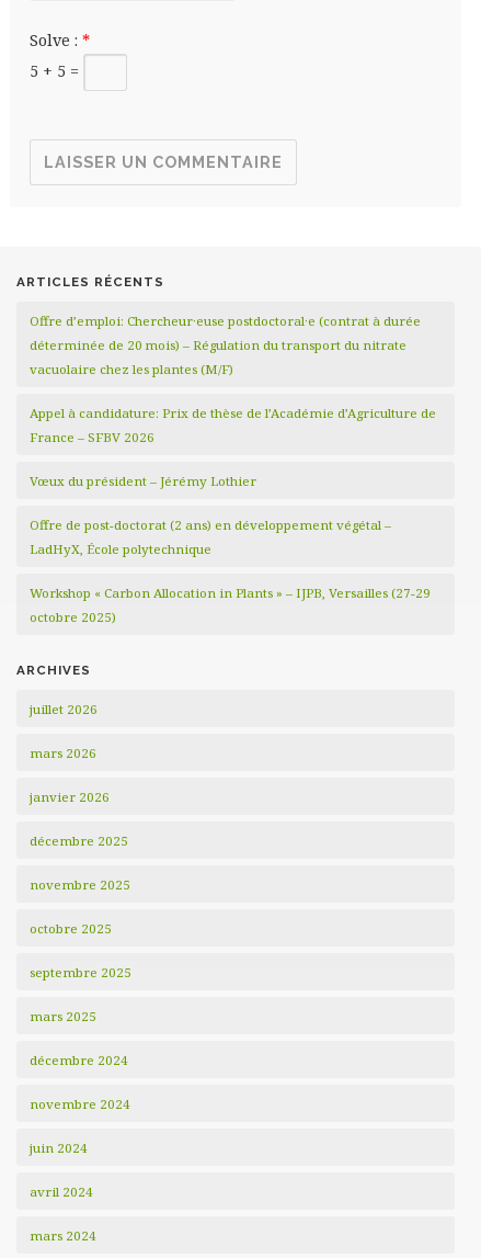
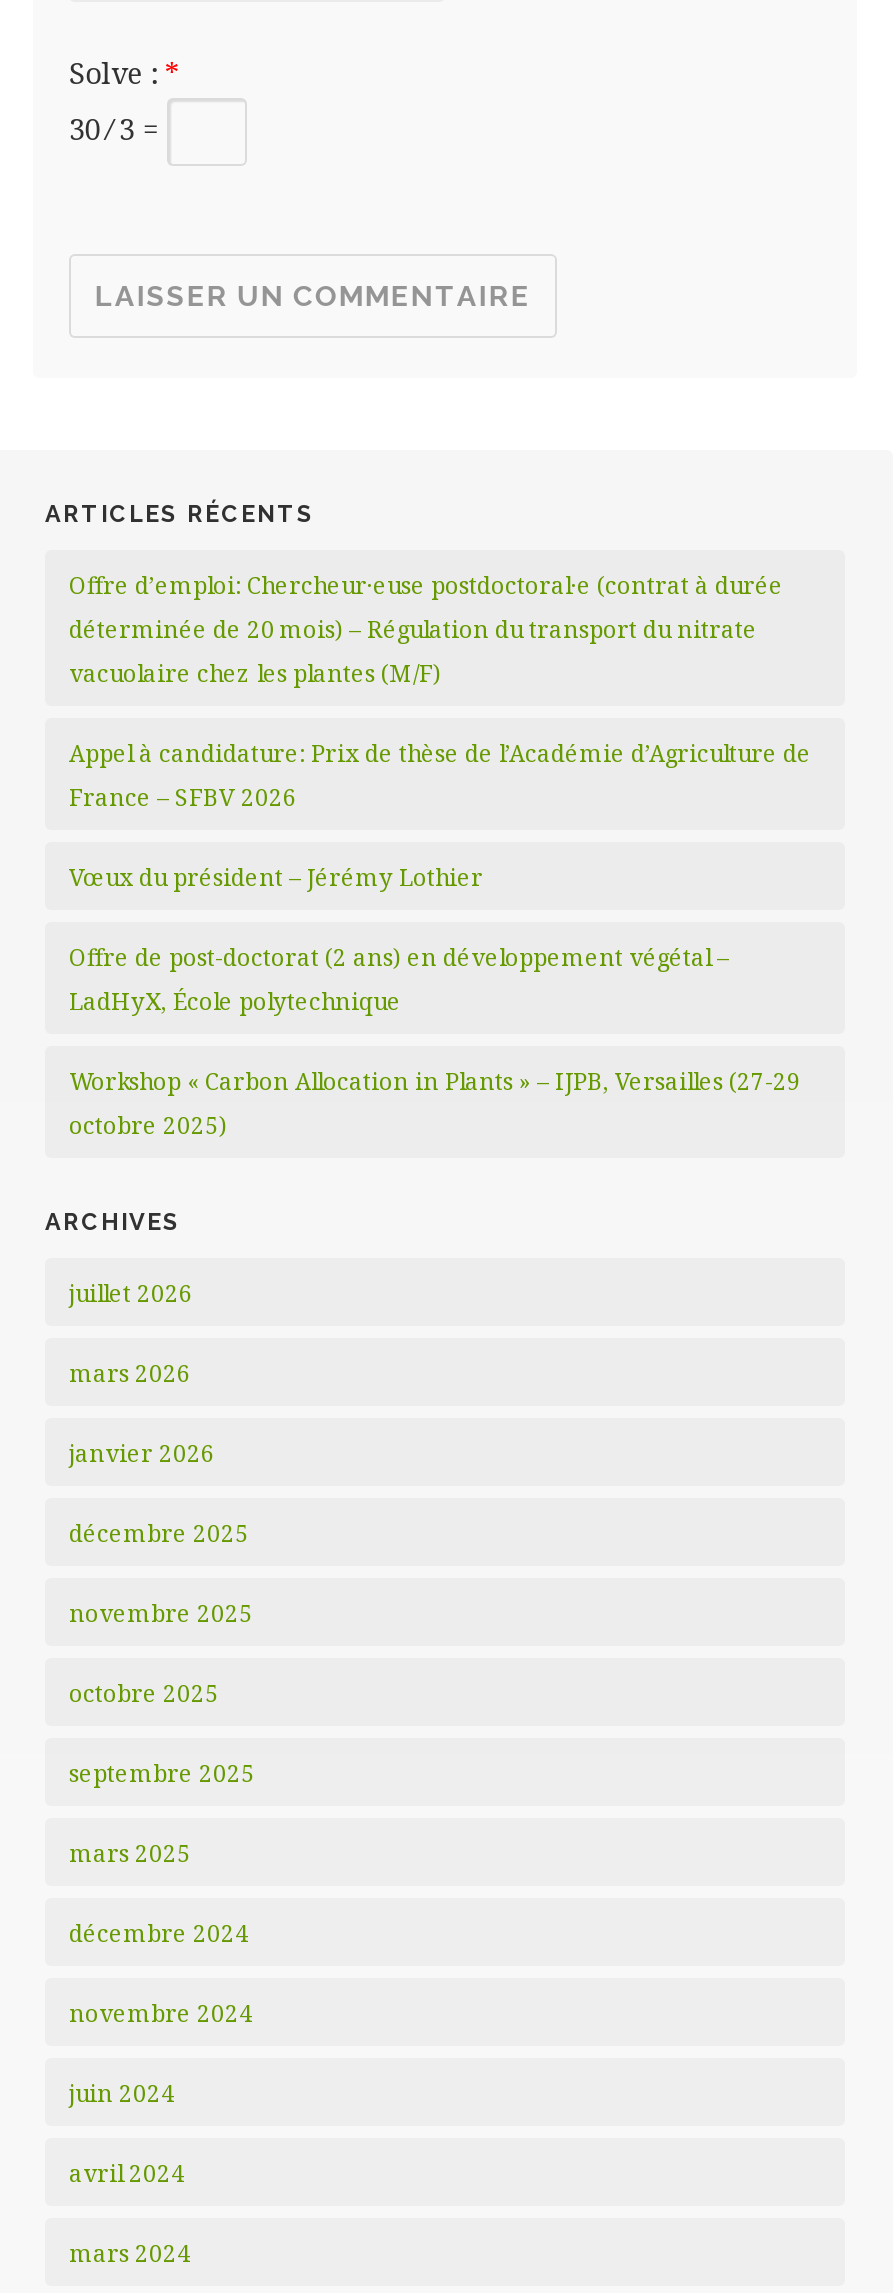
[29,61,83,81] 5 + 5 = -> [69,111,167,149] 30 ⁄ 3 =

